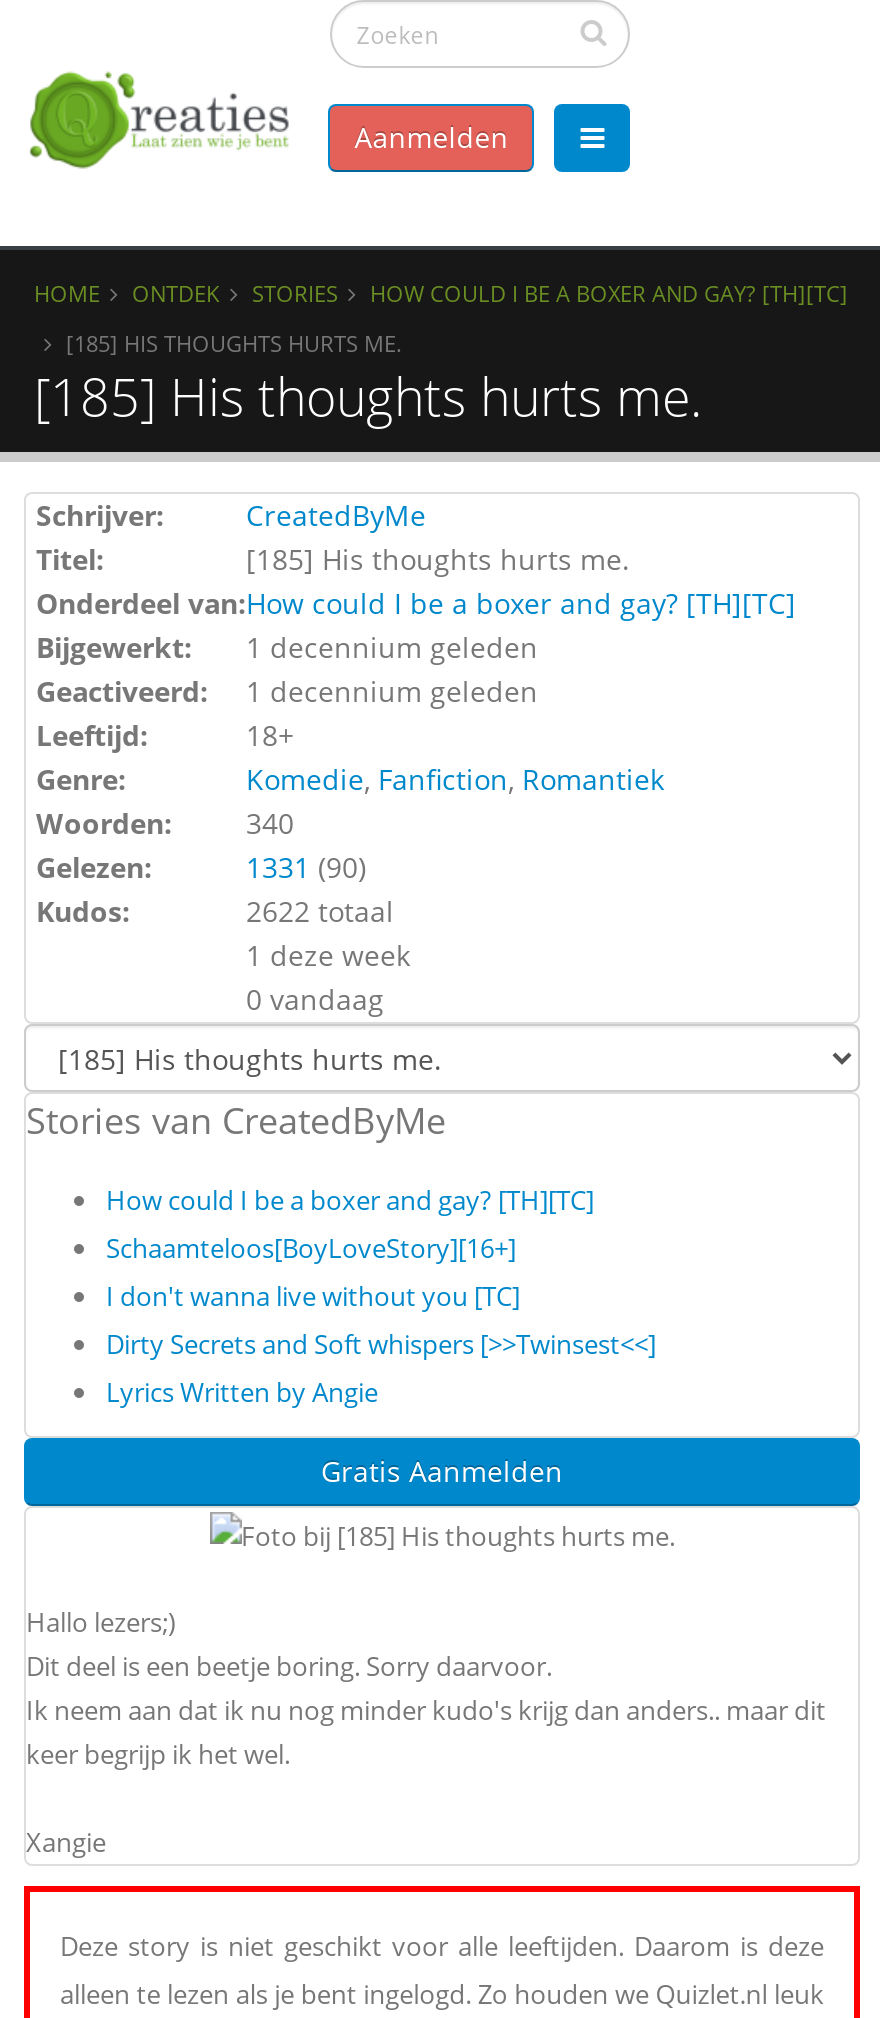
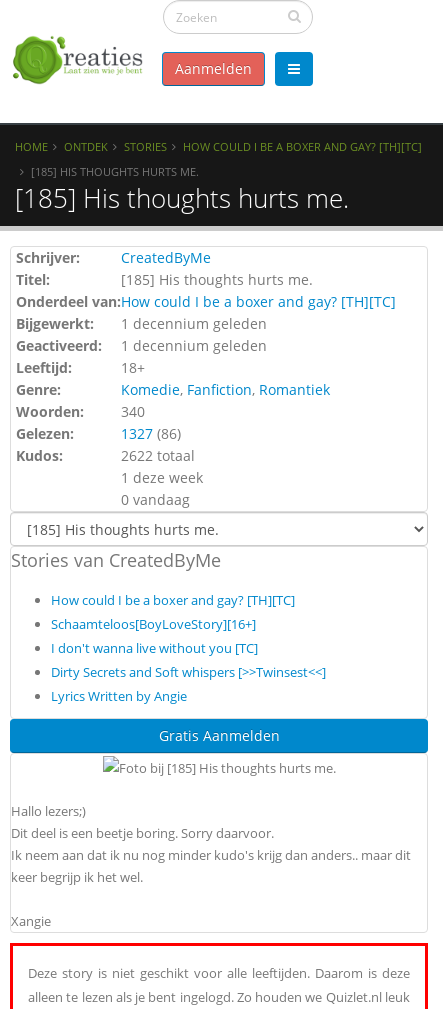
[246,848,366,886] 1331 (90) -> [121,424,181,443] 1327 (86)

